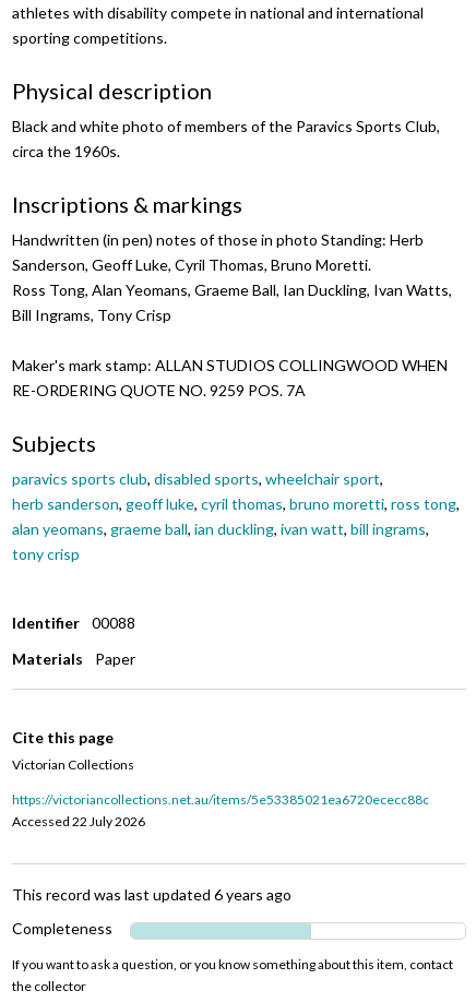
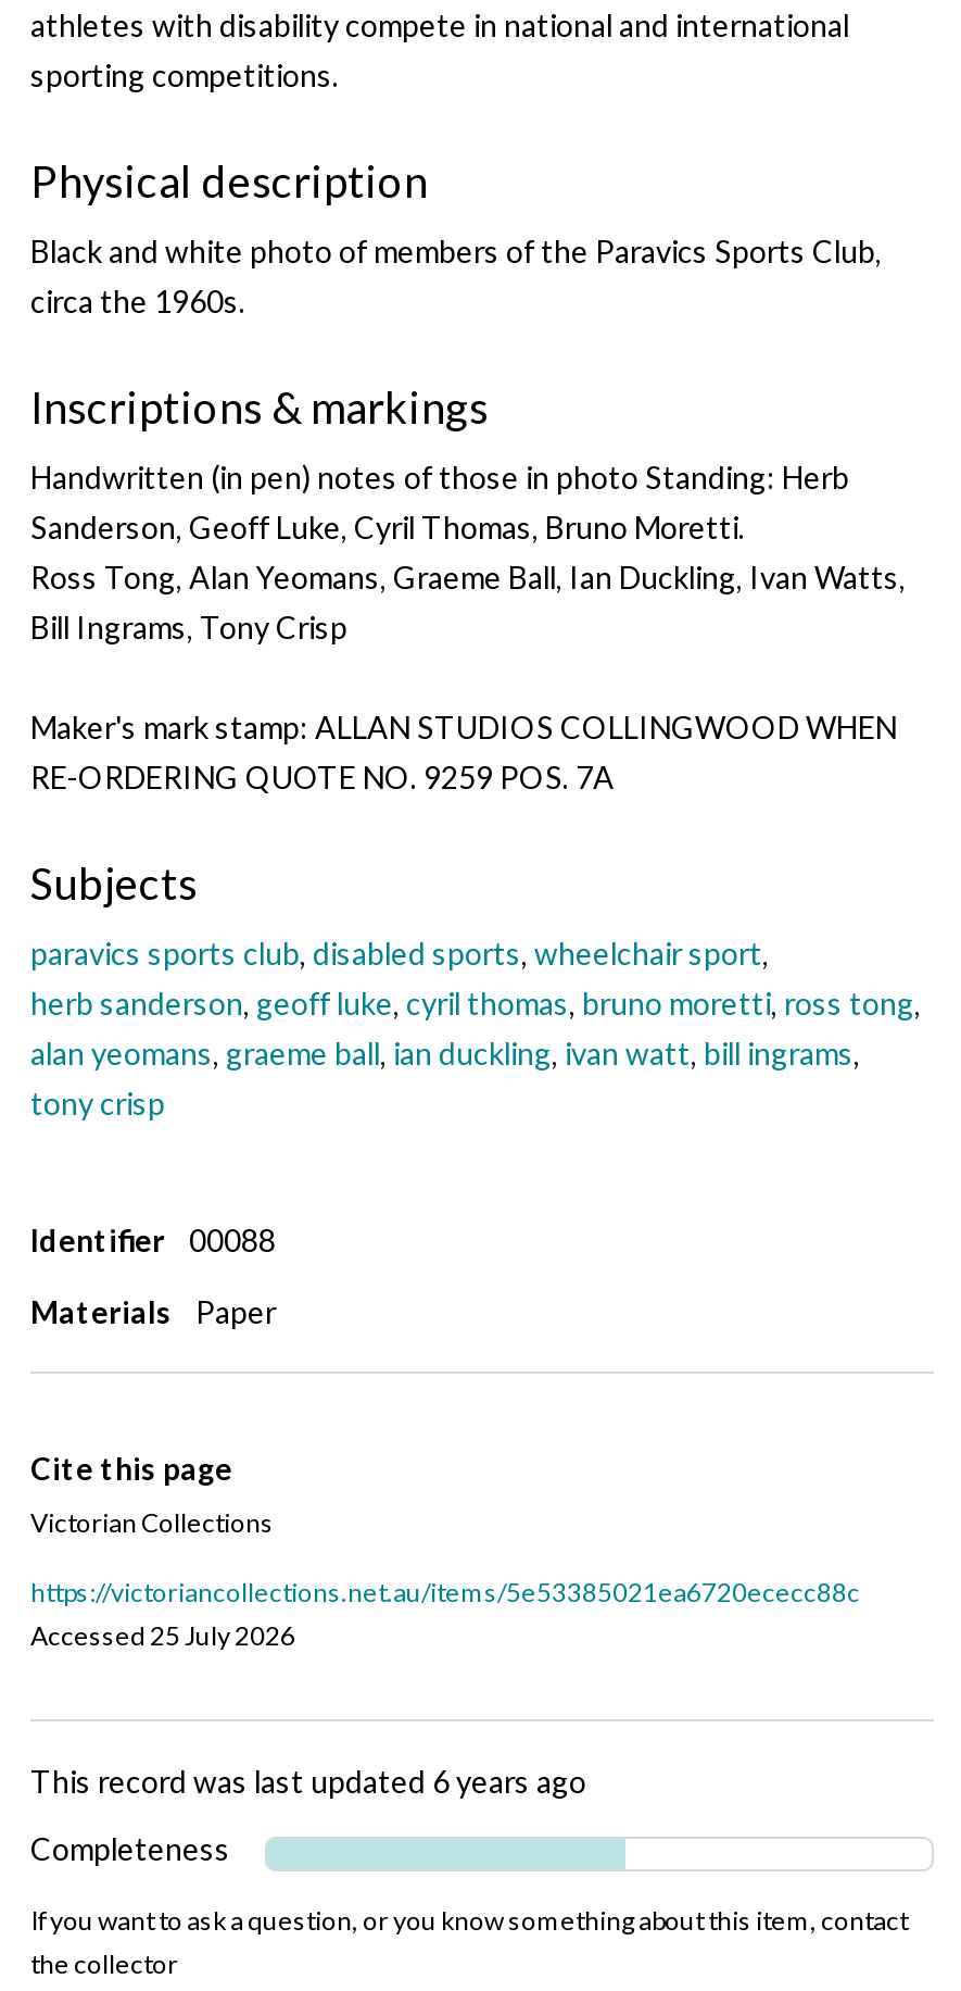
[12,813,145,829] Accessed 22 July 2026 -> [30,1619,295,1652] Accessed 25 July 2026

